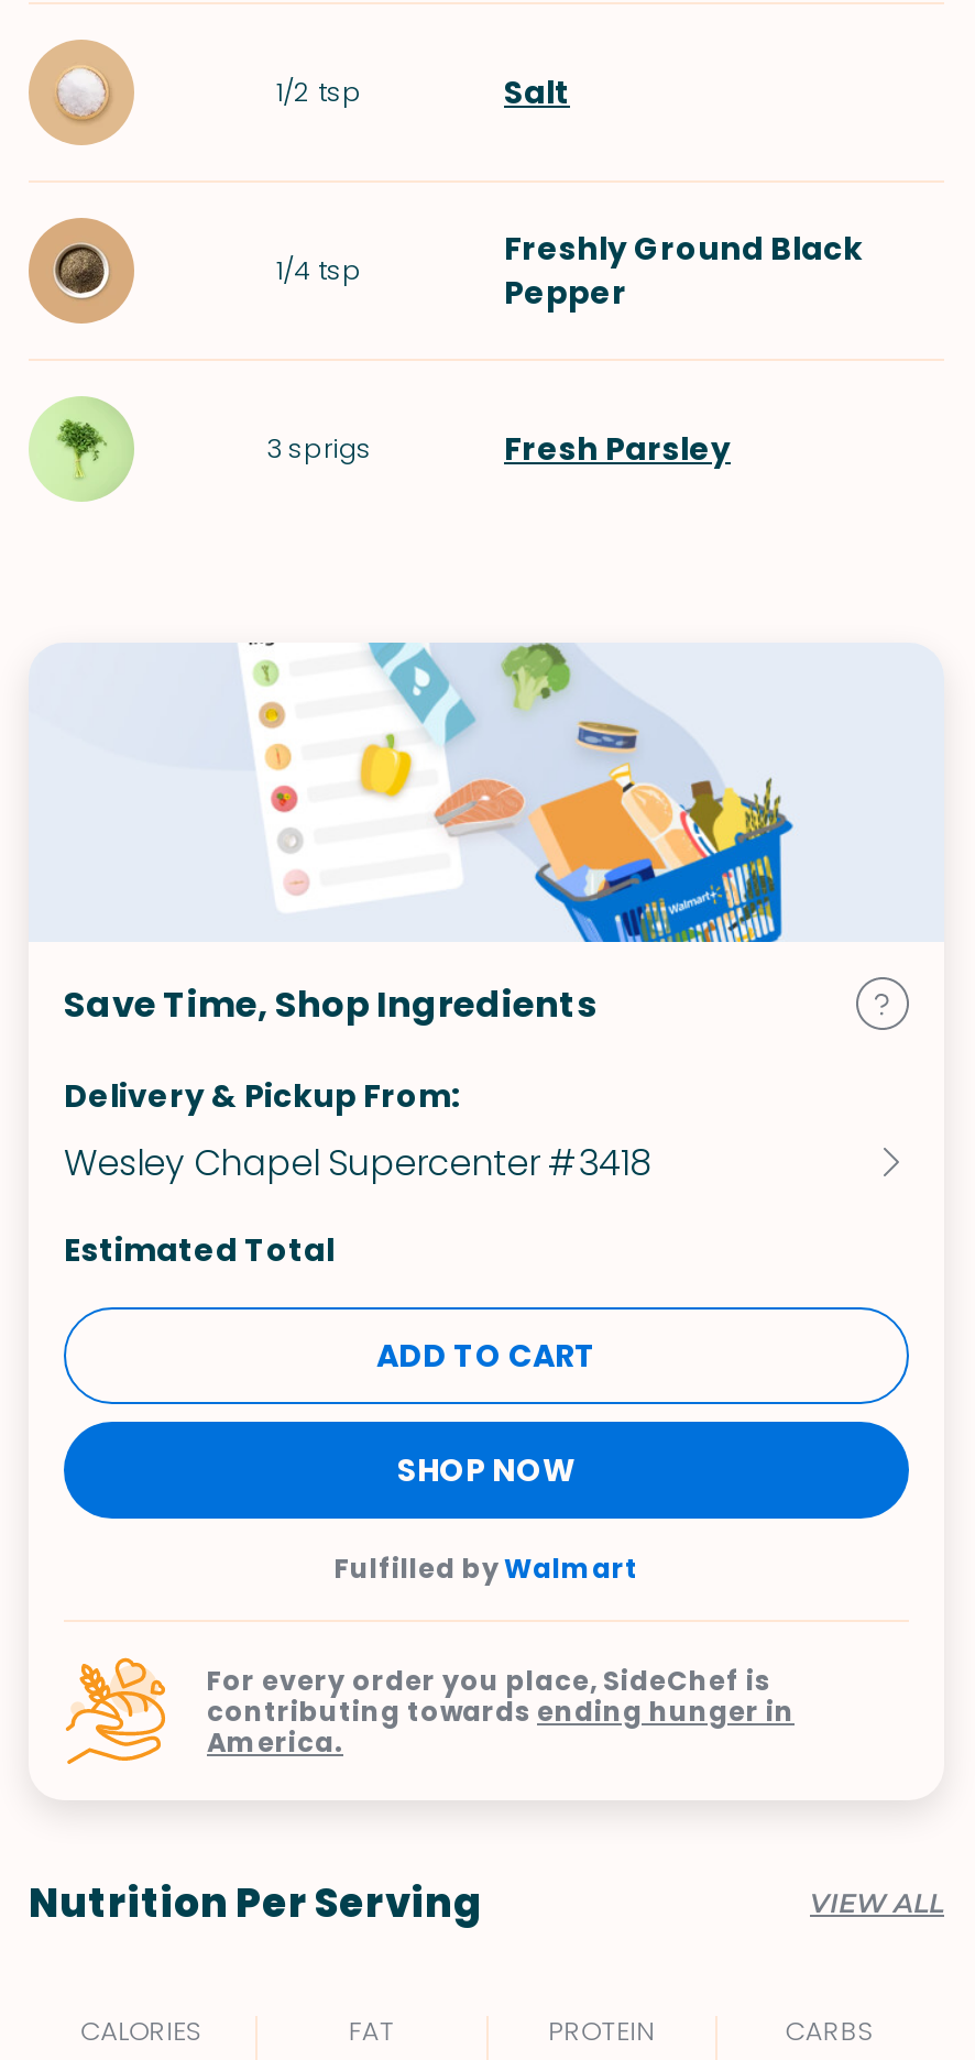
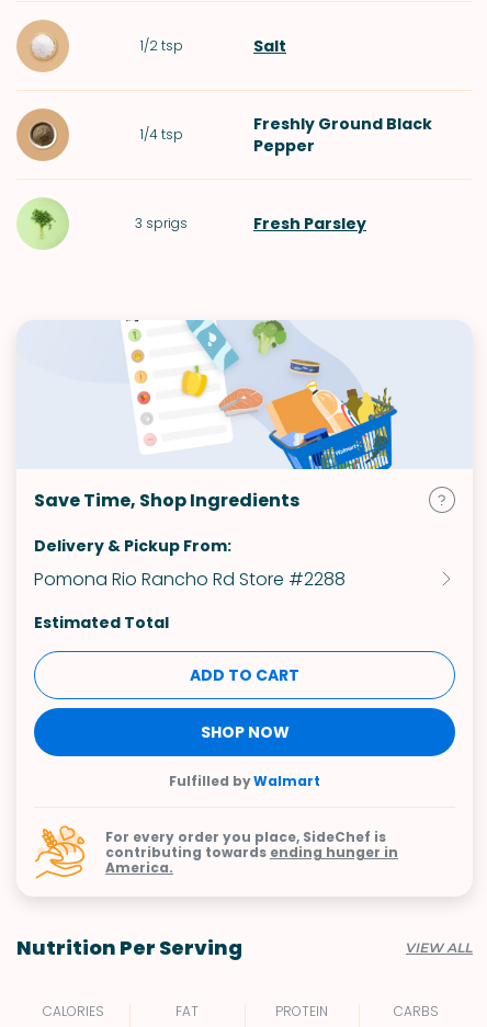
[64,1138,651,1188] Wesley Chapel Supercenter #3418 -> [34,567,346,592] Pomona Rio Rancho Rd Store #2288

